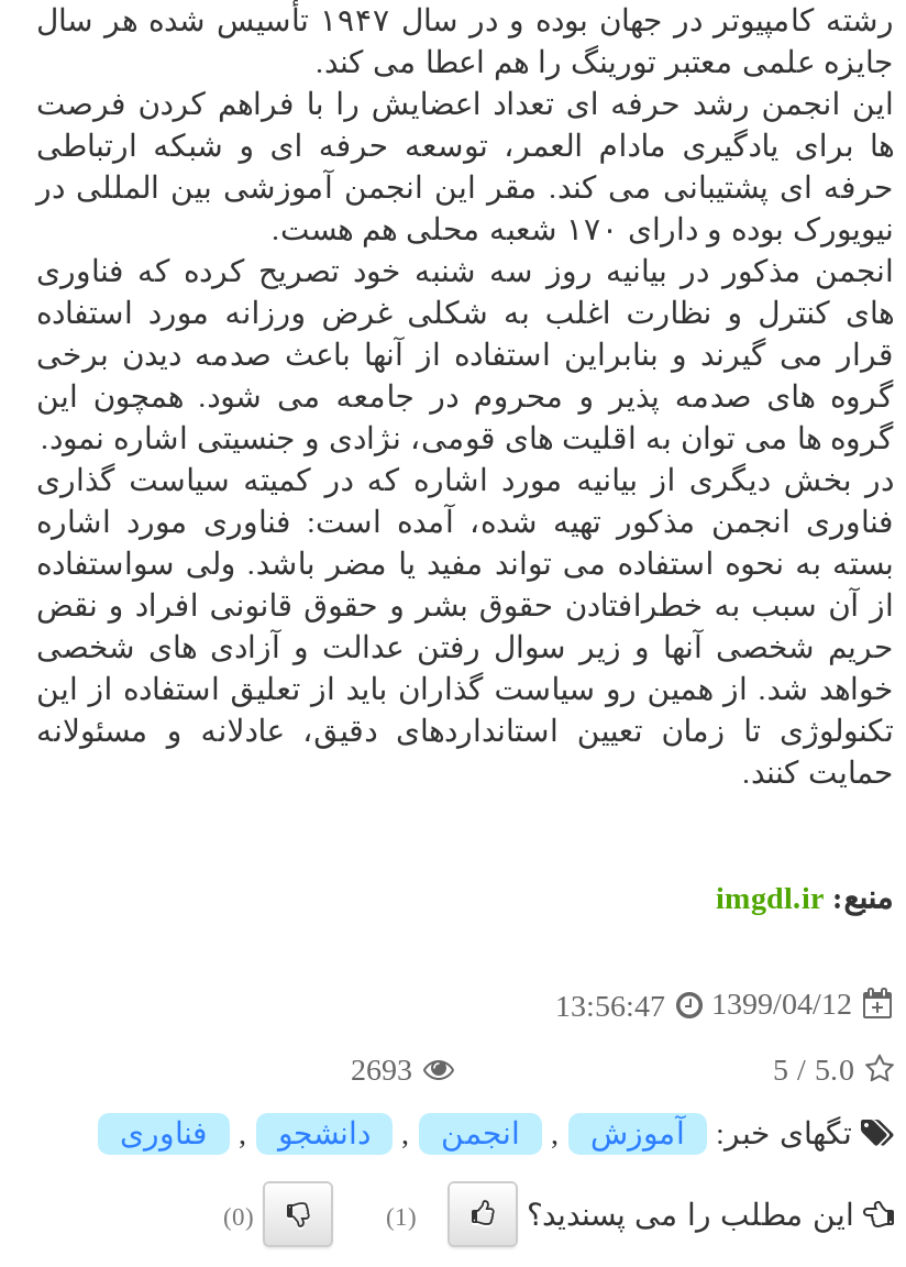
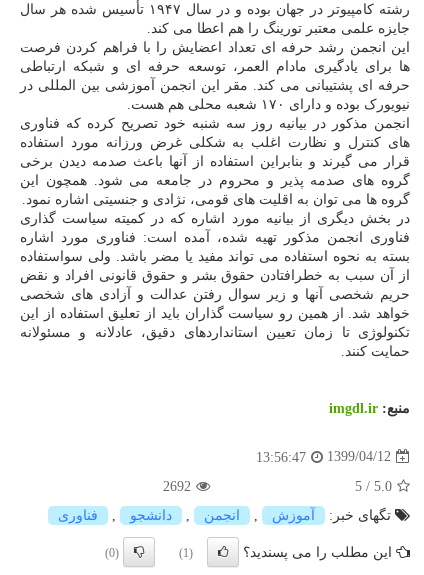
[351,1054,412,1087] 2693 -> [163,479,191,494] 2692

